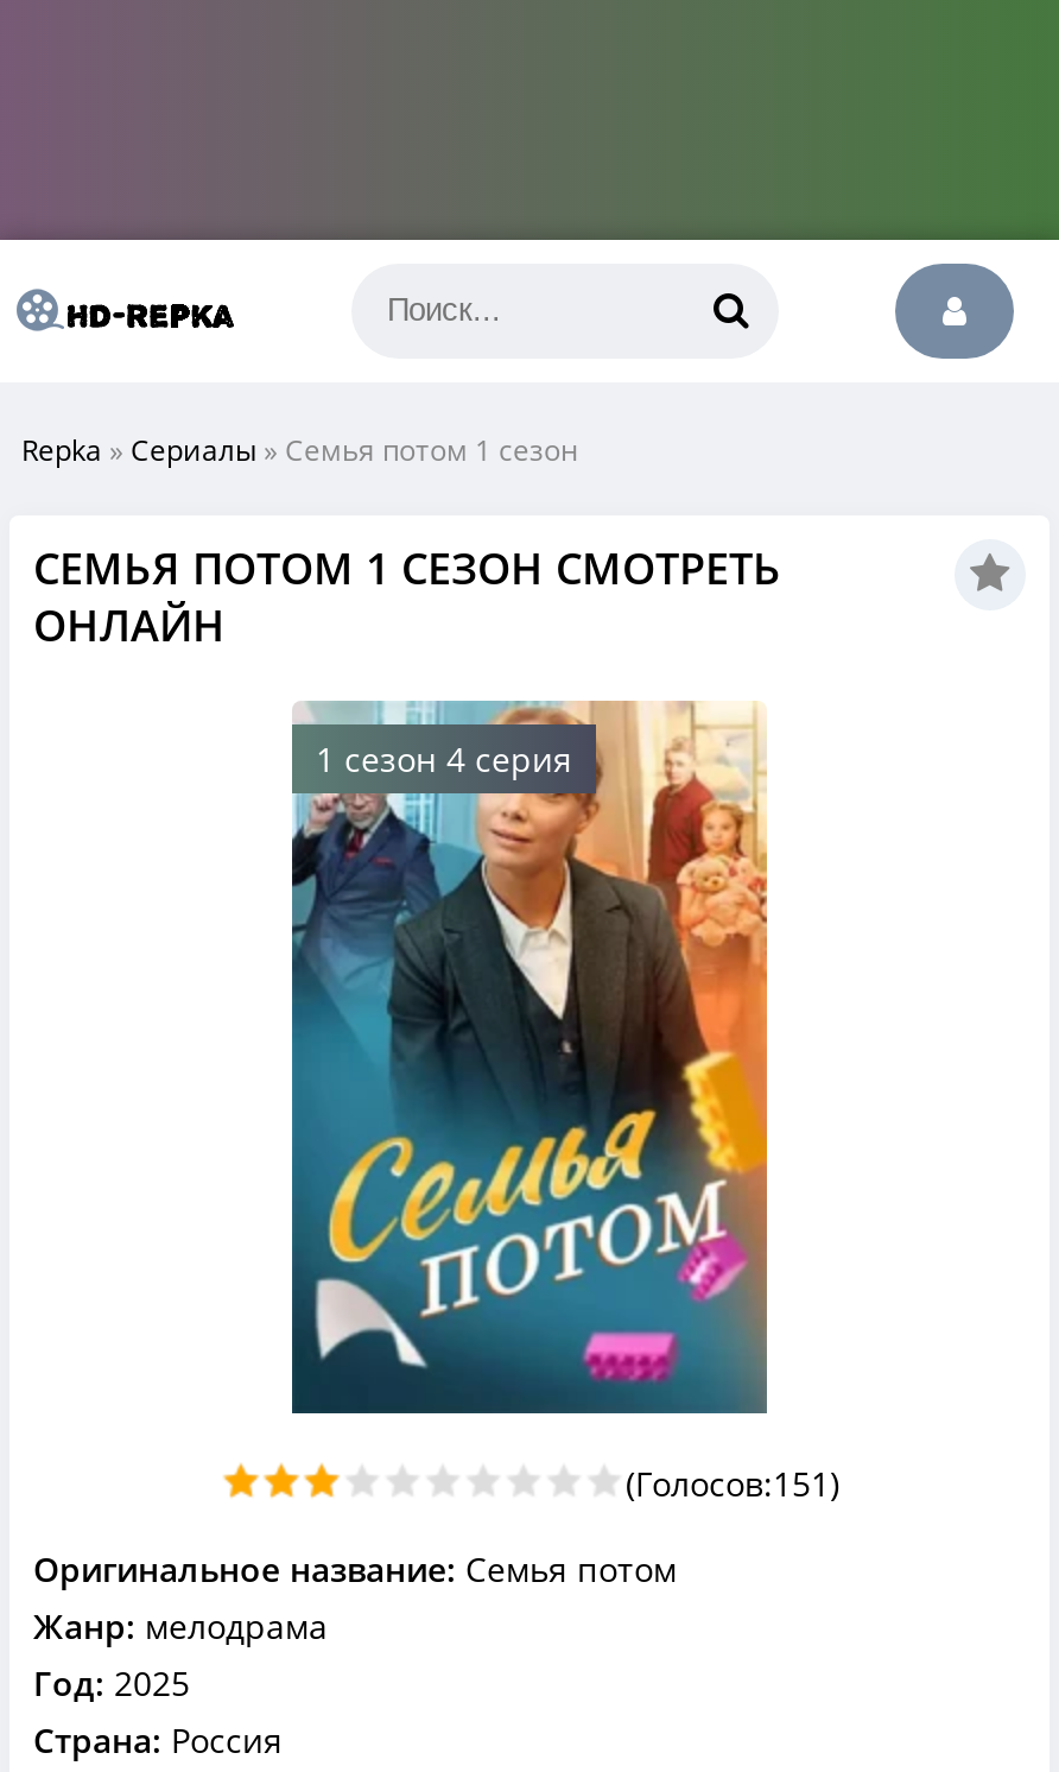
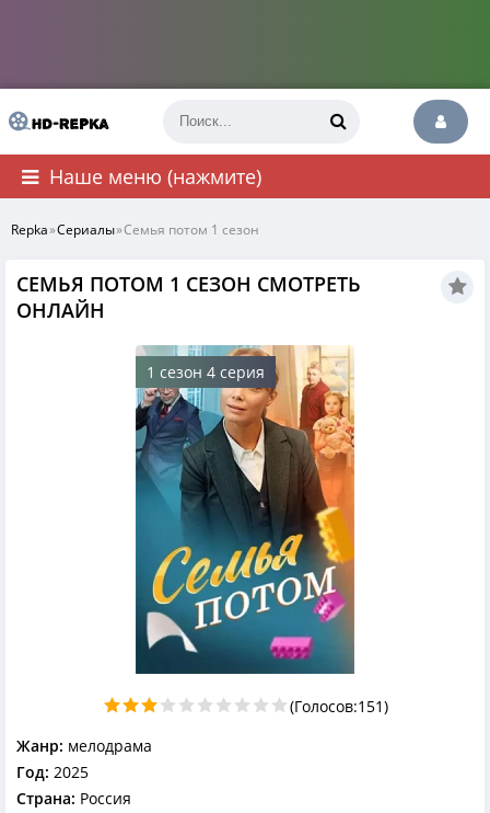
none -> [49,163,261,190] Наше меню (нажмите)
moved [33,539,839,1506] -> [16,271,388,717]: [image] | СЕМЬЯ ПОТОМ 1 СЕЗОН СМОТРЕТЬ | ОНЛАЙН | 1 сезон 4 серия | (Голосов:151)
[33,1546,677,1591] Оригинальное название: Семья потом -> none

